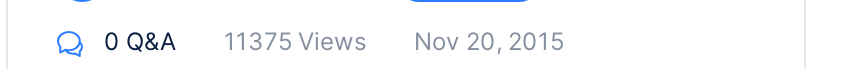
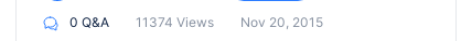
[104,26,564,56] 0 Q&A 11375 Views Nov 20, 2015 -> [69,14,323,30] 0 Q&A 11374 Views Nov 20, 2015

